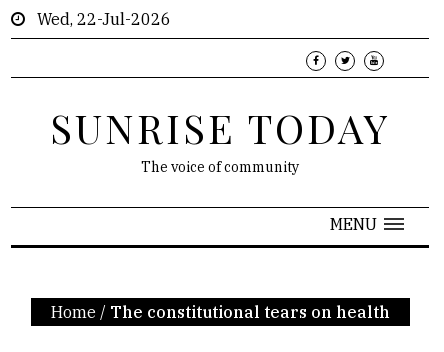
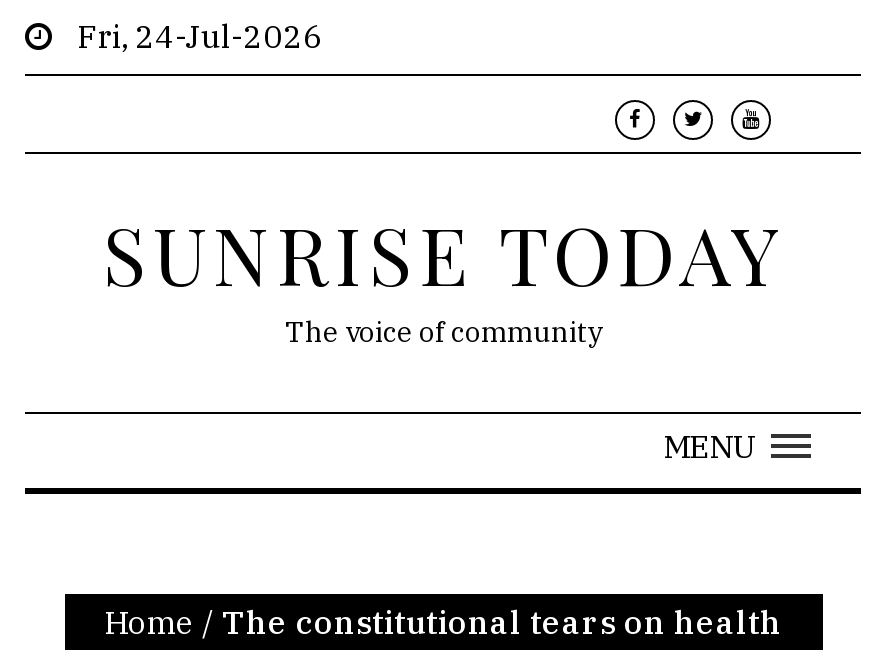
[25,9,171,29] Wed, 22-Jul-2026 -> [53,16,323,56] Fri, 24-Jul-2026

